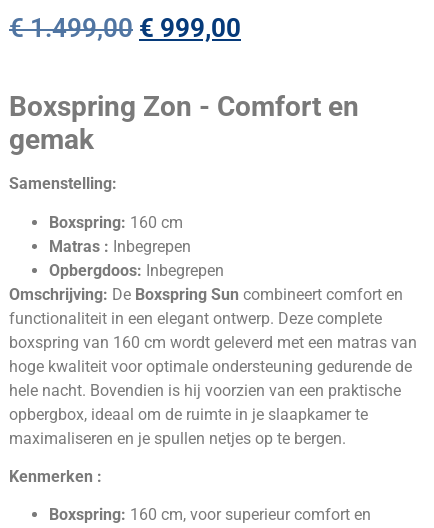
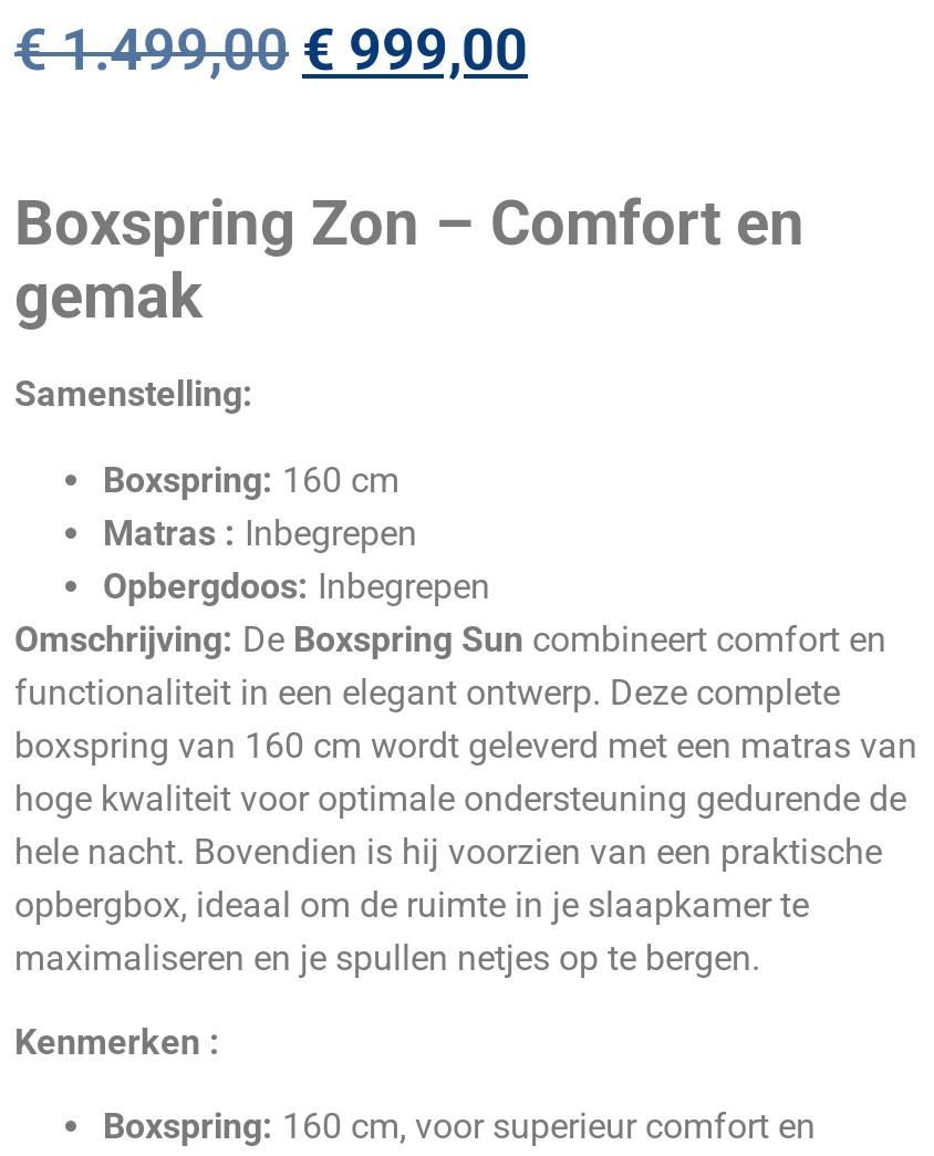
[9,90,359,123] Boxspring Zon - Comfort en -> [14,187,805,260] Boxspring Zon – Comfort en

